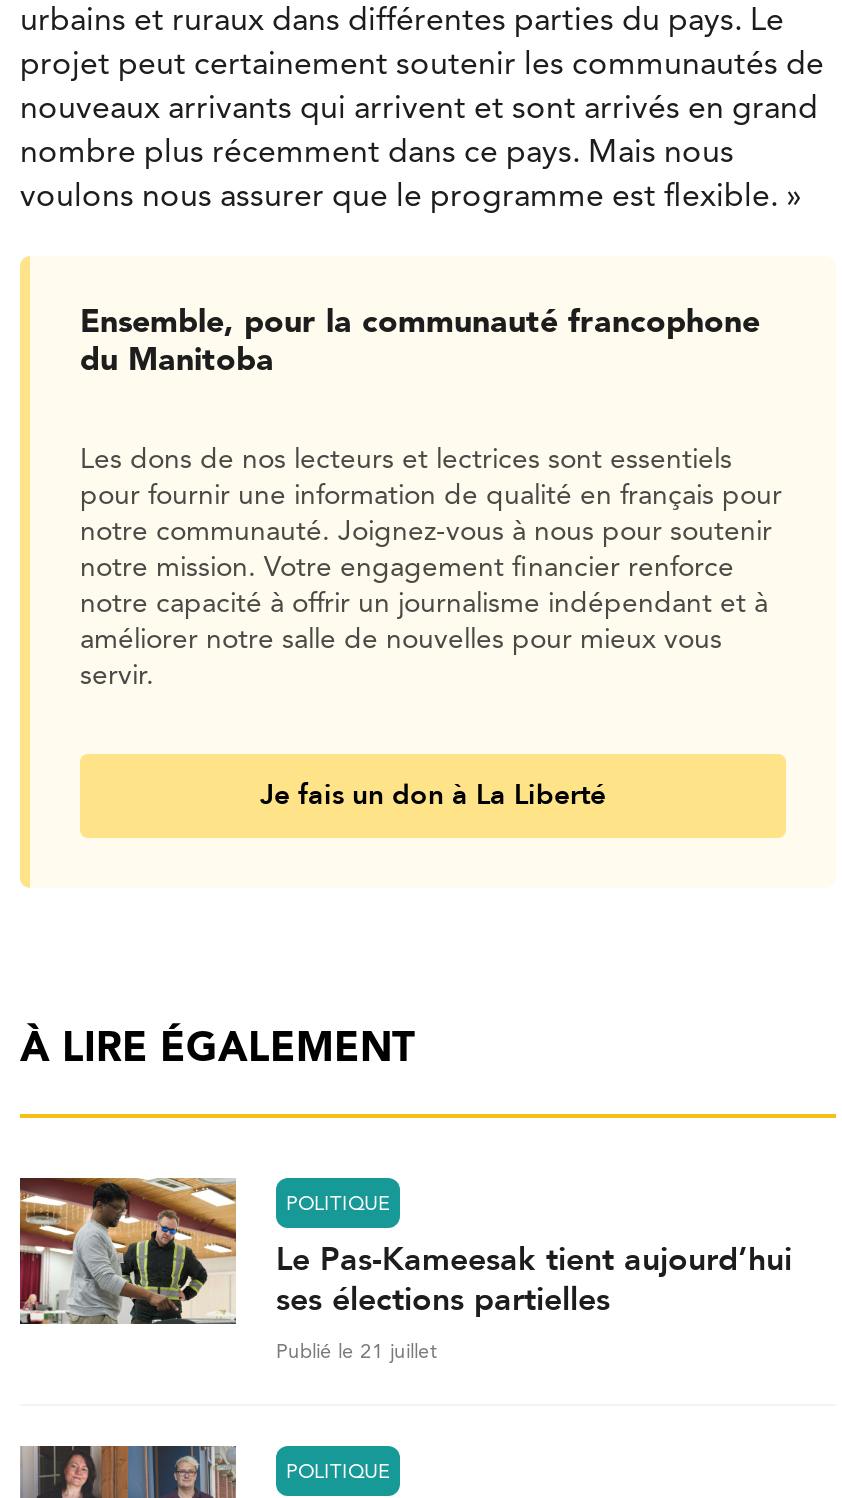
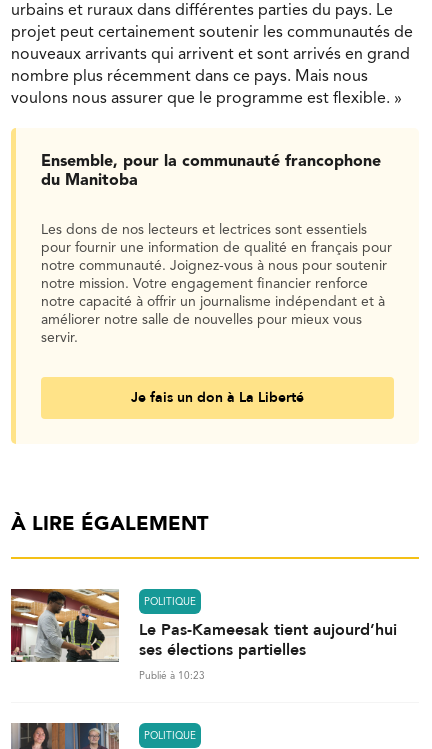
[276,1342,438,1362] Publié le 21 juillet -> [139,671,205,681] Publié à 10:23

